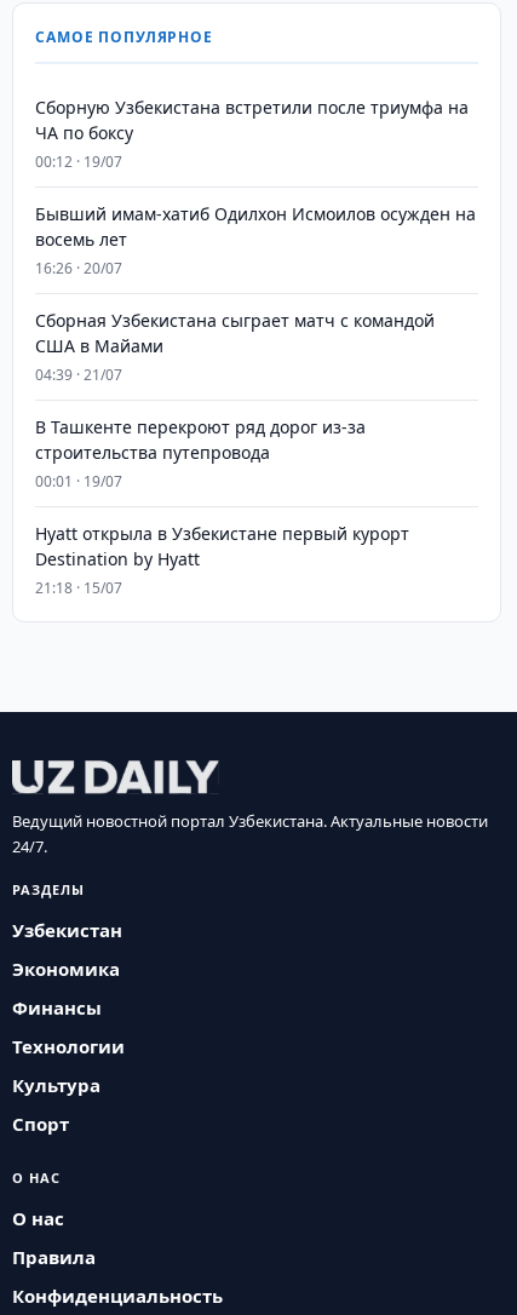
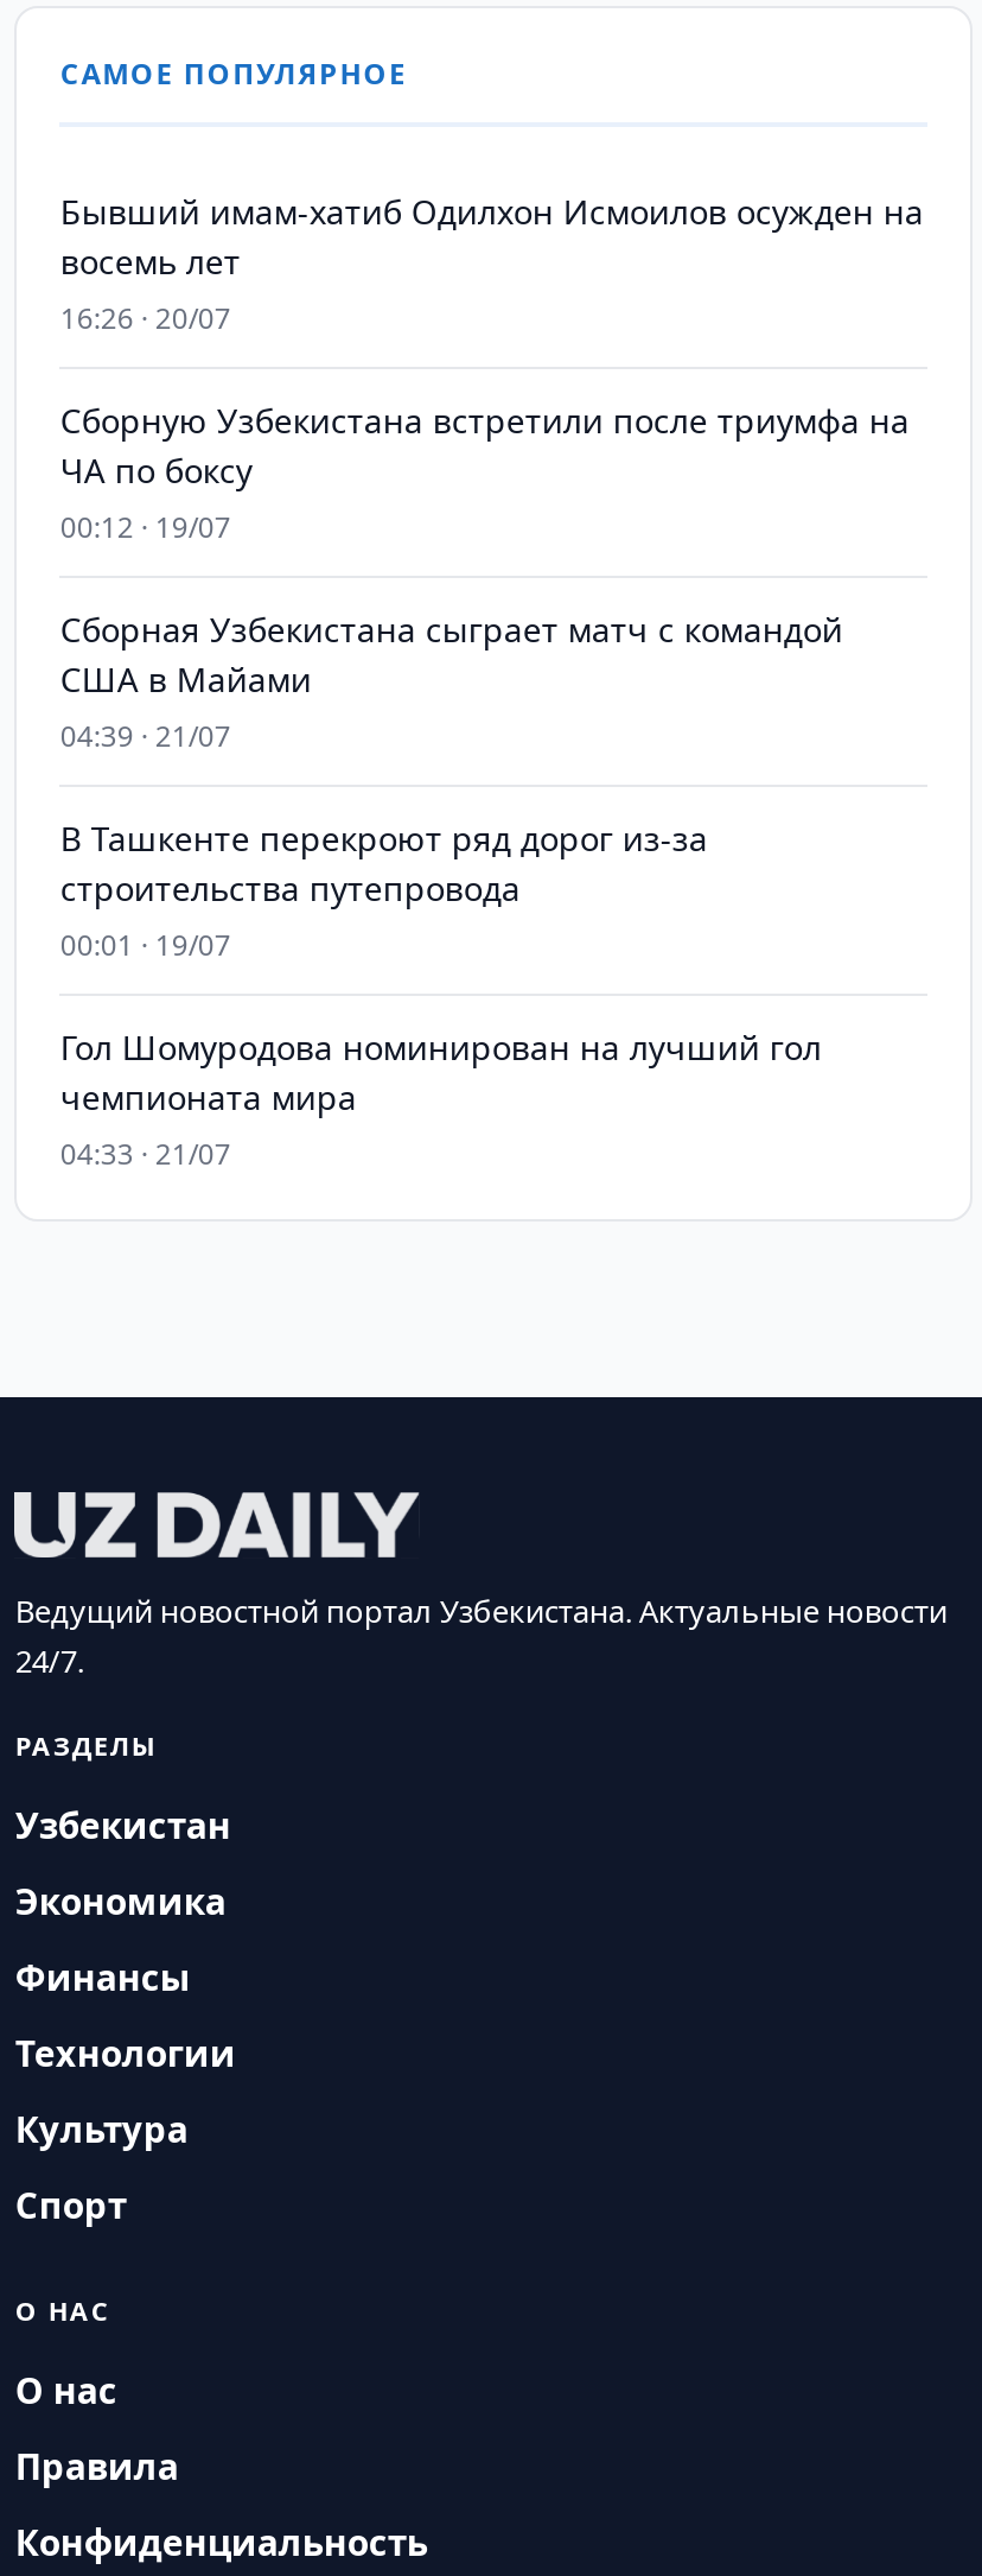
moved [36,96,469,172] -> [60,398,909,547]: Сборную Узбекистана встретили после триумфа на | ЧА по боксу | 00:12 · 19/07
moved [36,202,476,278] -> [60,189,924,338]: Бывший имам-хатиб Одилхон Исмоилов осужден на | восемь лет | 16:26 · 20/07
[36,522,410,598] Hyatt открыла в Узбекистане первый курорт | Destination by Hyatt | 21:18 · 15/07 -> [60,1024,822,1174] Гол Шомуродова номинирован на лучший гол | чемпионата мира | 04:33 · 21/07

